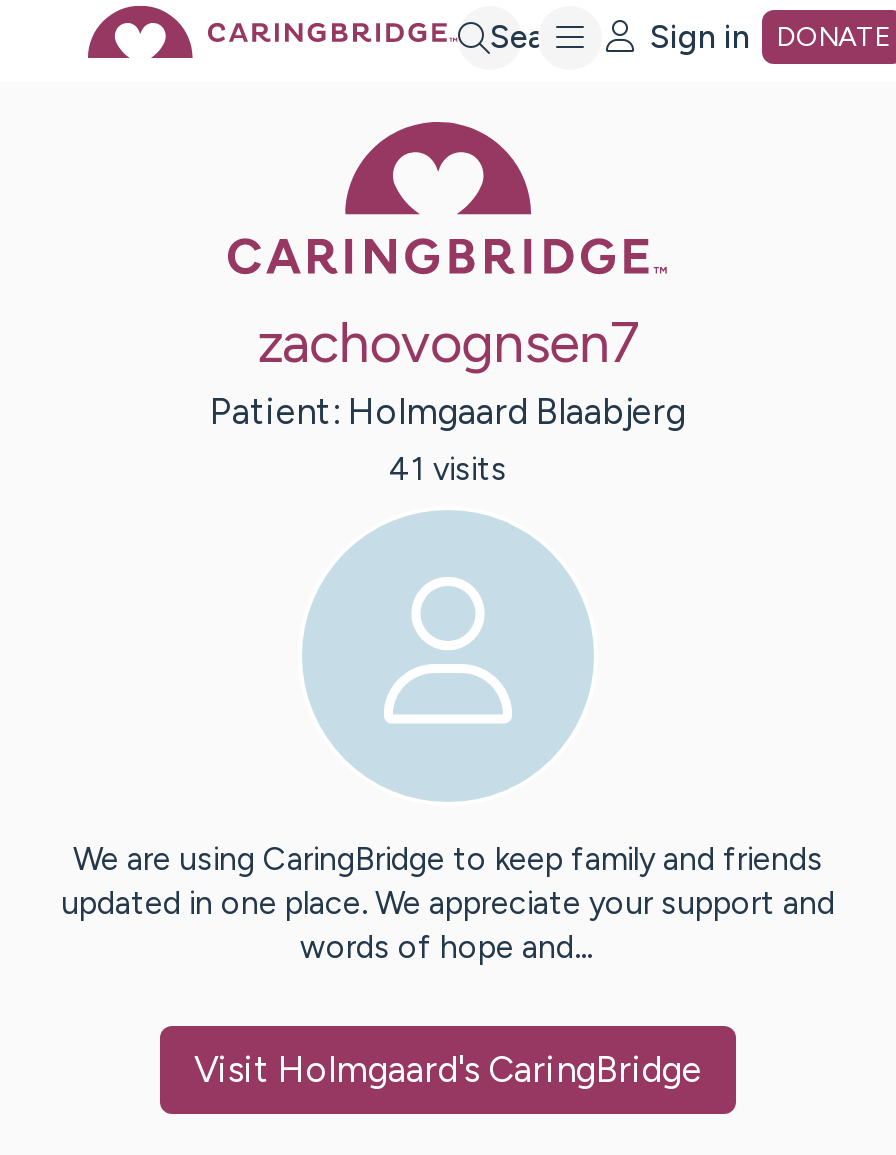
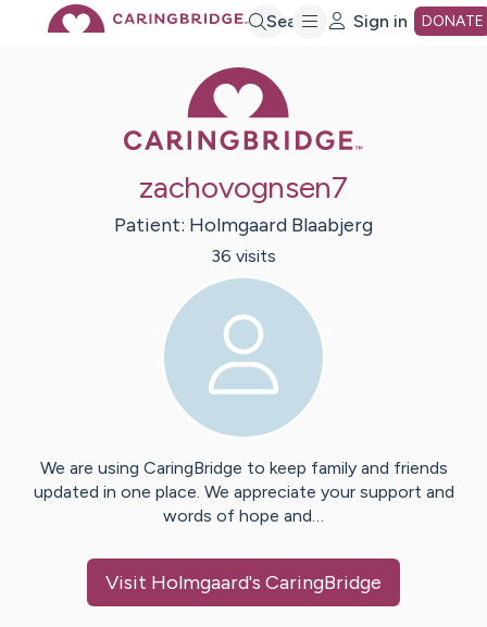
[389,451,507,489] 41 visits -> [211,246,276,267] 36 visits

